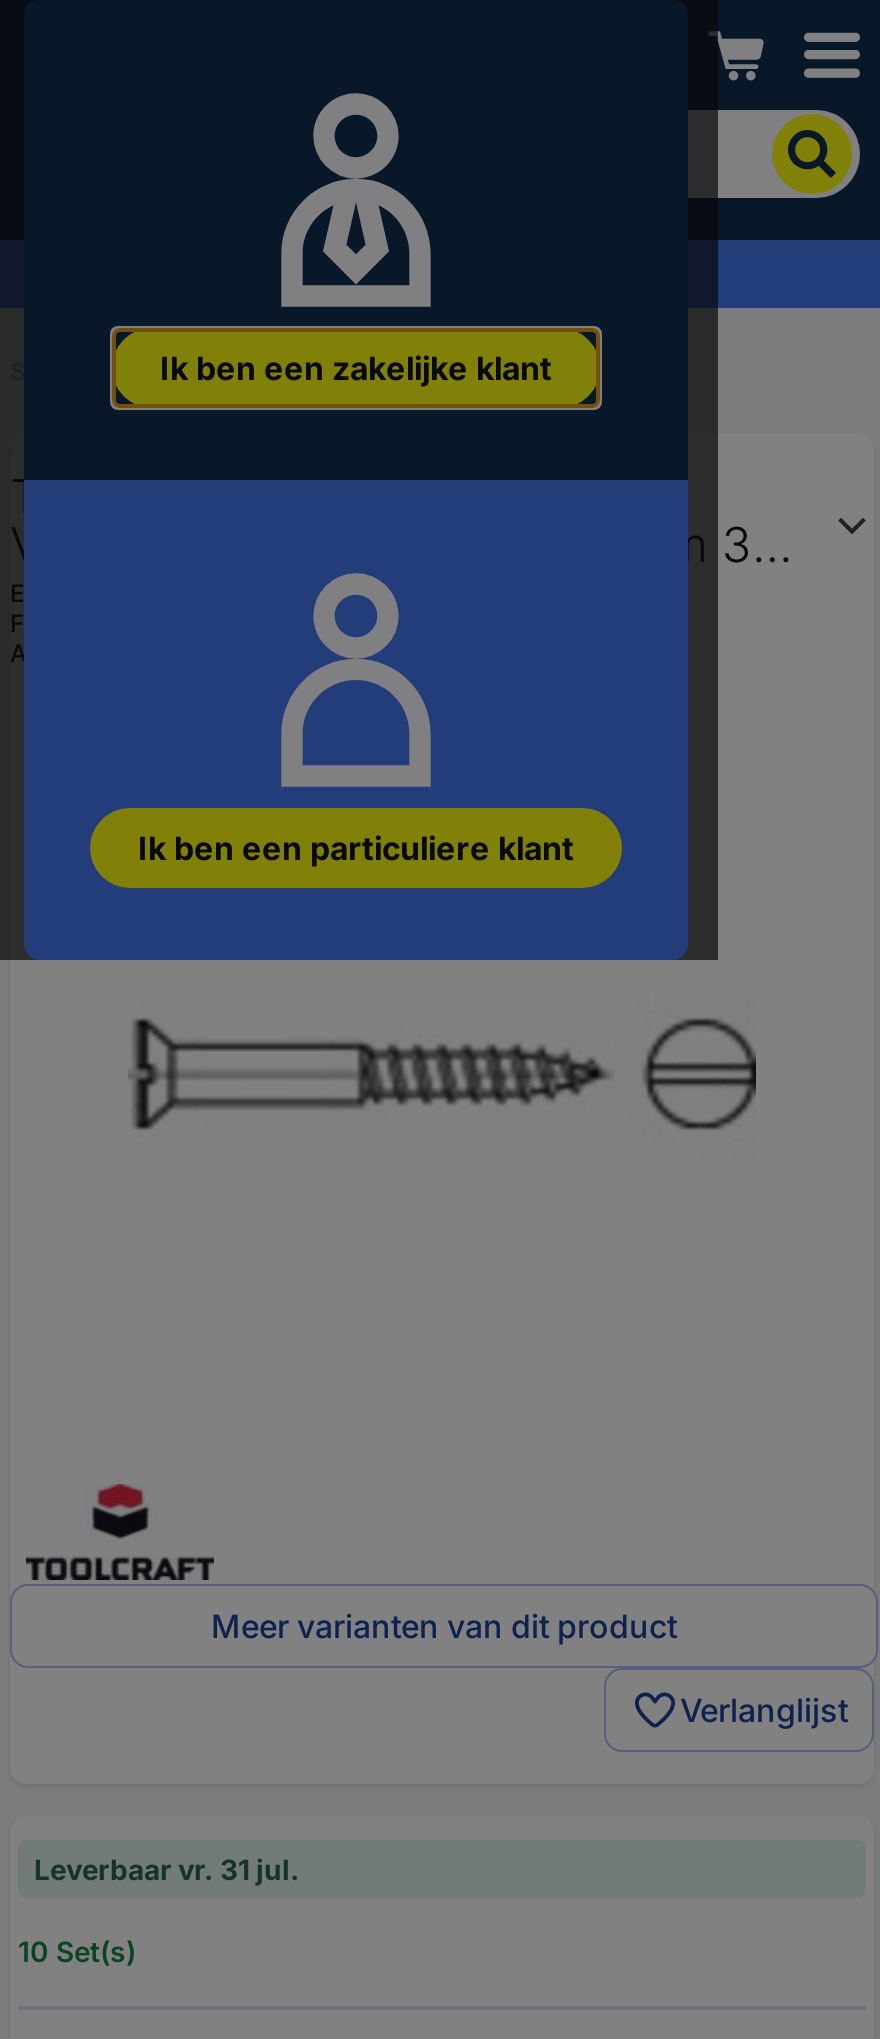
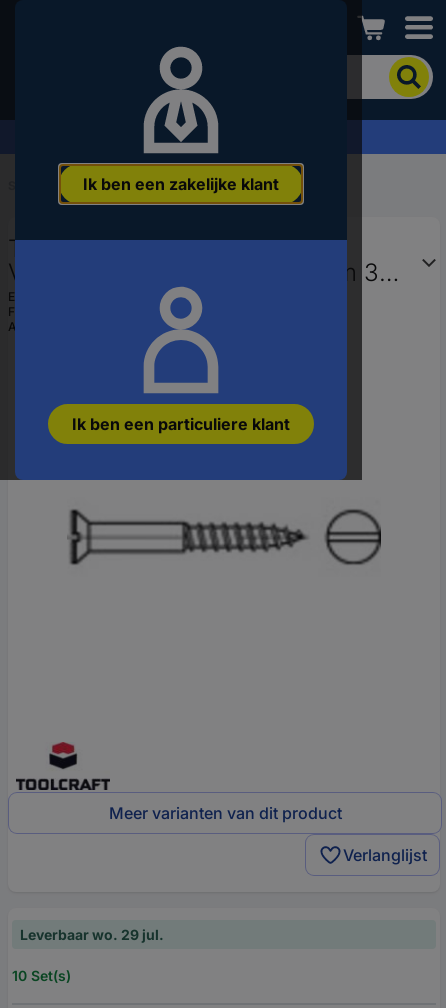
[34,1853,300,1887] Leverbaar vr. 31 jul. -> [20,926,164,943] Leverbaar wo. 29 jul.

